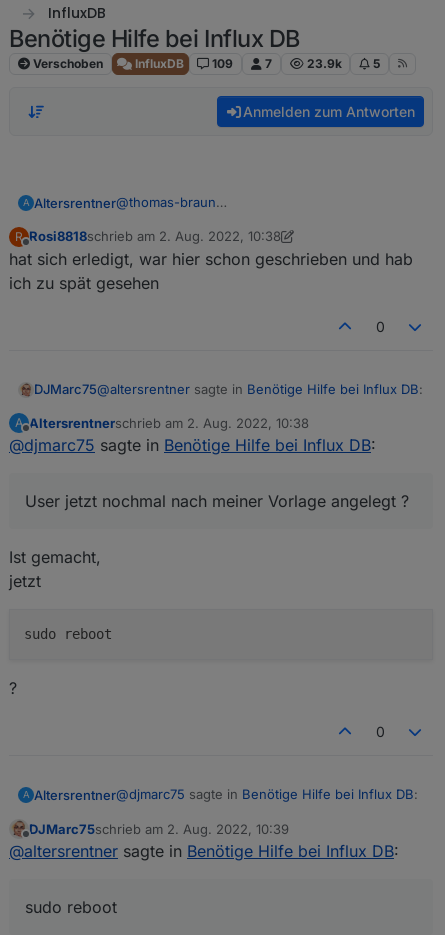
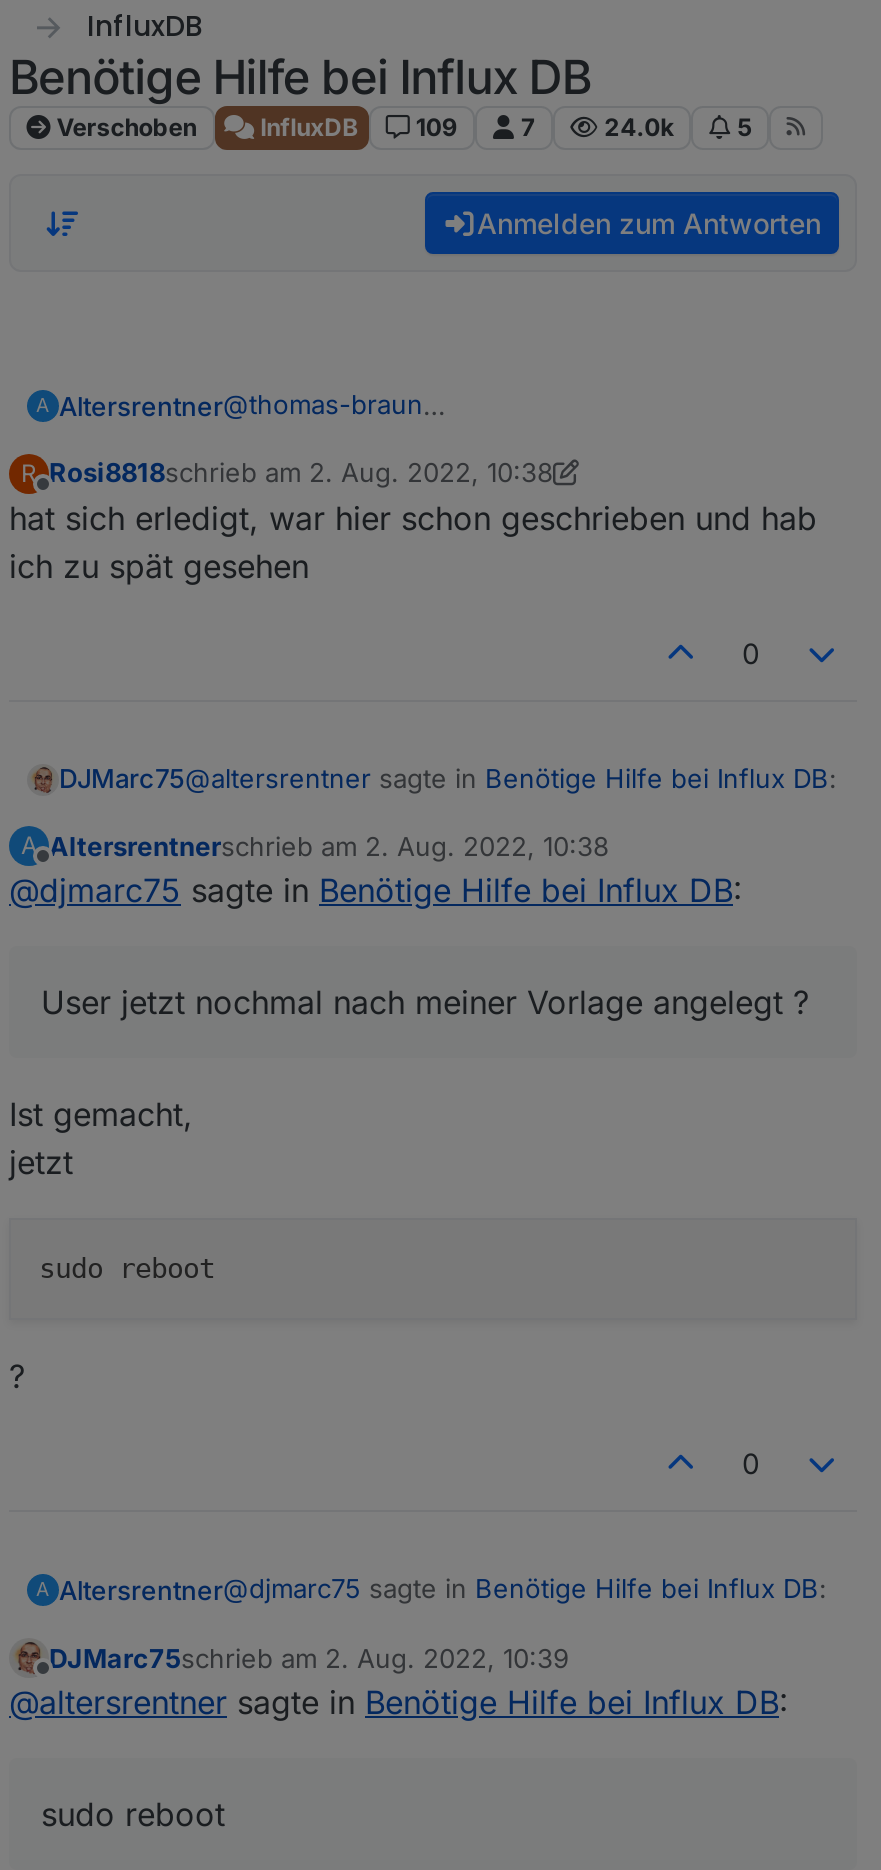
[307,56,342,71] 23.9k -> [604,112,674,142] 24.0k

